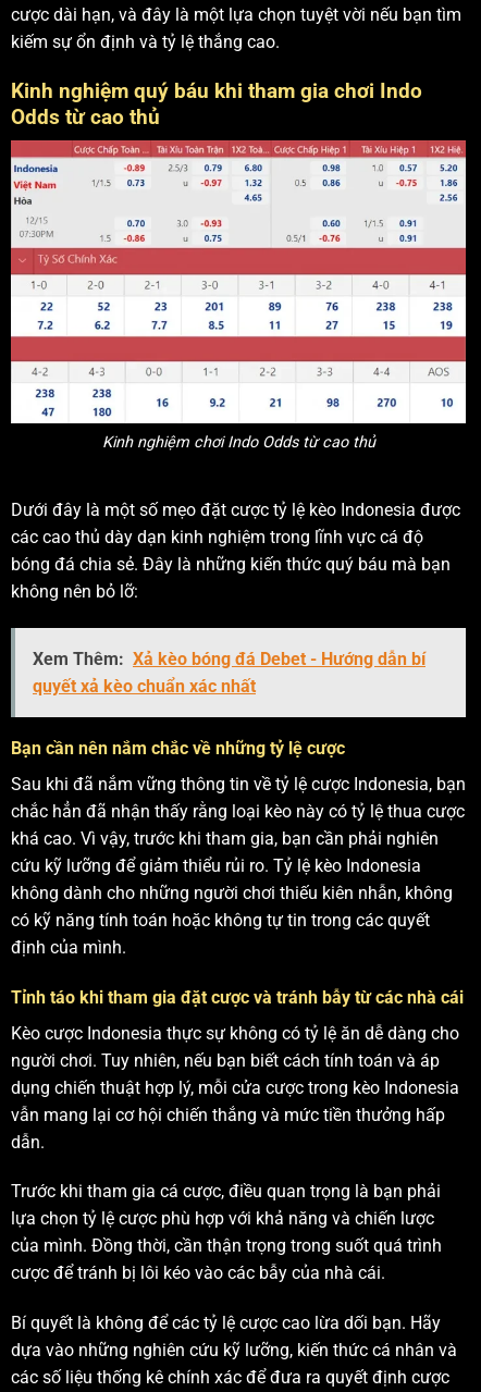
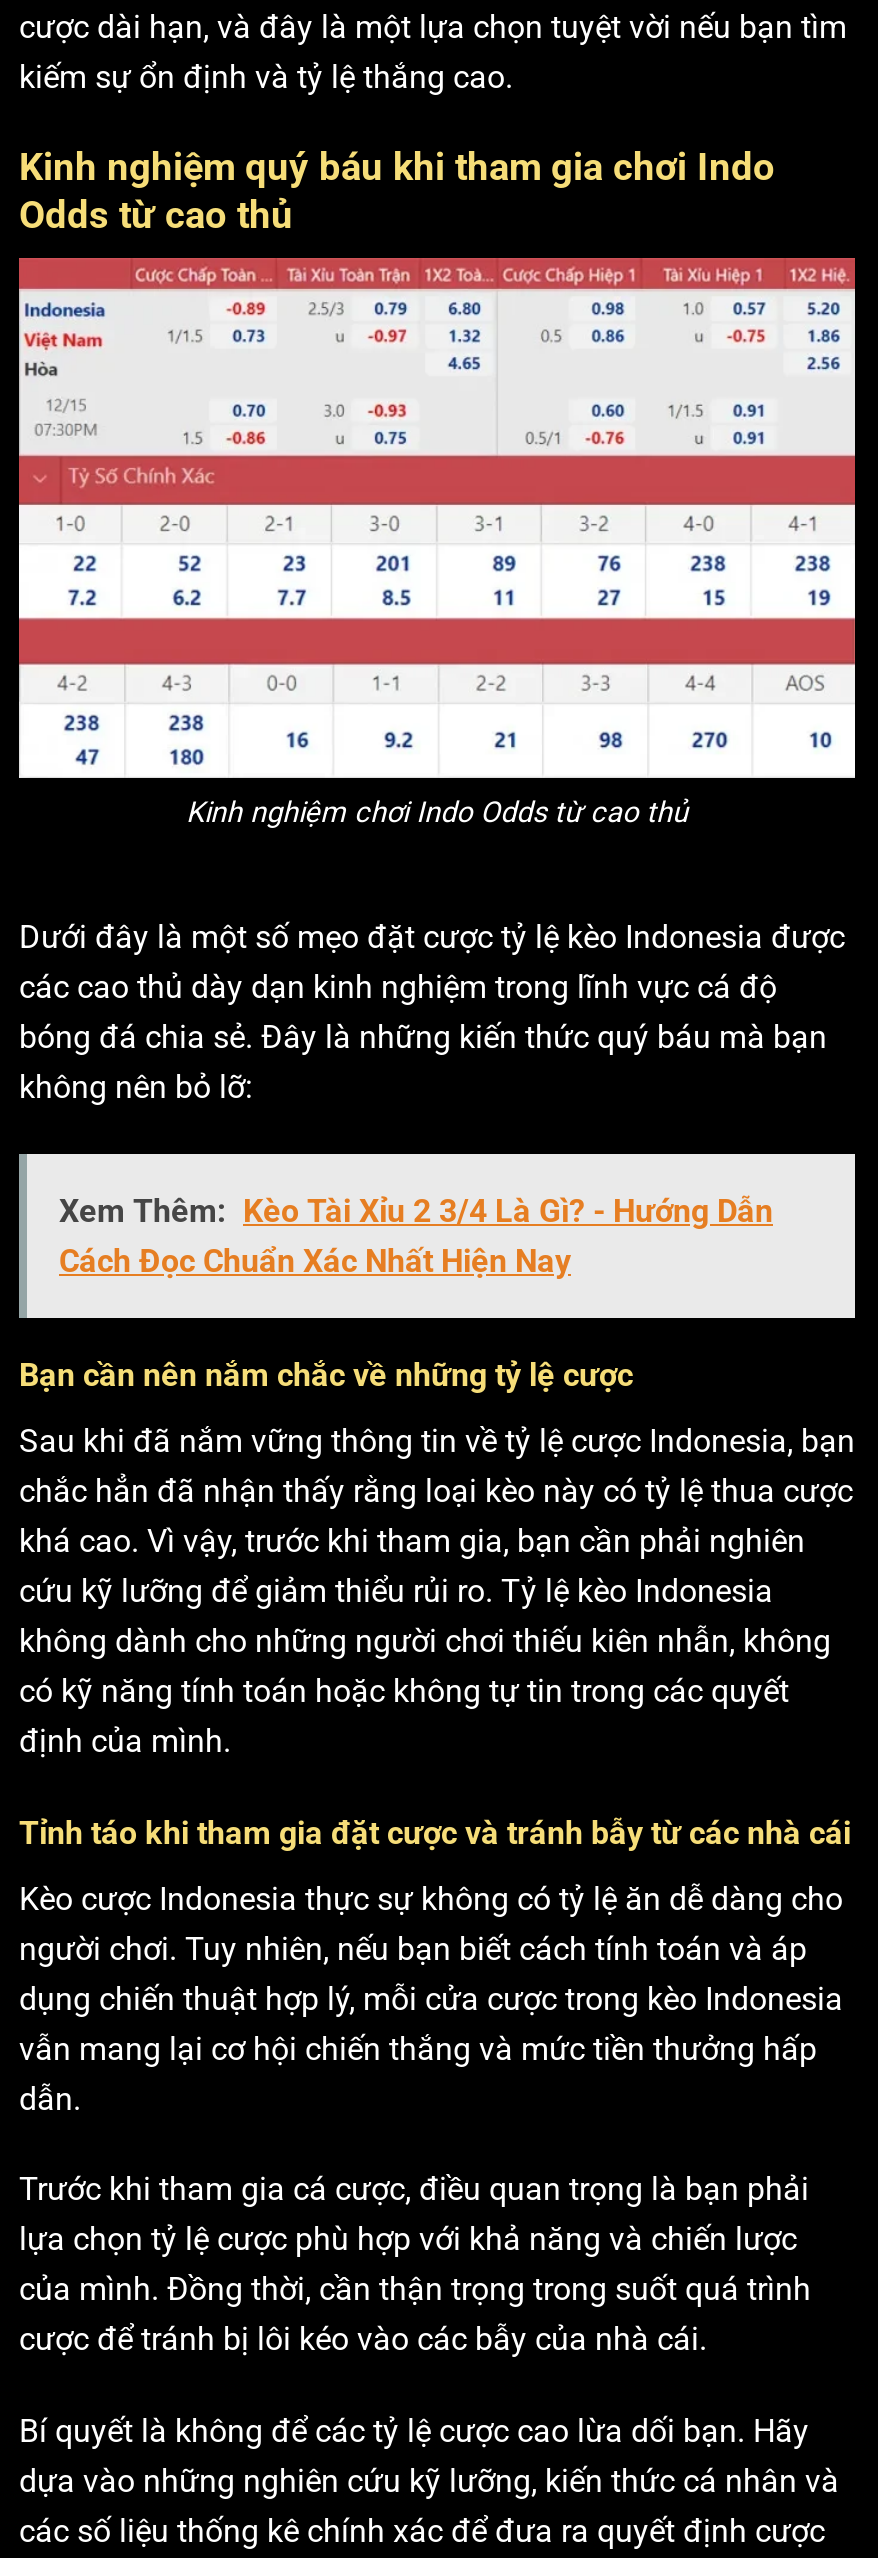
[33,648,425,696] Xem Thêm: Xả kèo bóng đá Debet - Hướng dẫn bí | quyết xả kèo chuẩn xác nhất -> [59,1191,773,1279] Xem Thêm: Kèo Tài Xỉu 2 3/4 Là Gì? - Hướng Dẫn | Cách Đọc Chuẩn Xác Nhất Hiện Nay

